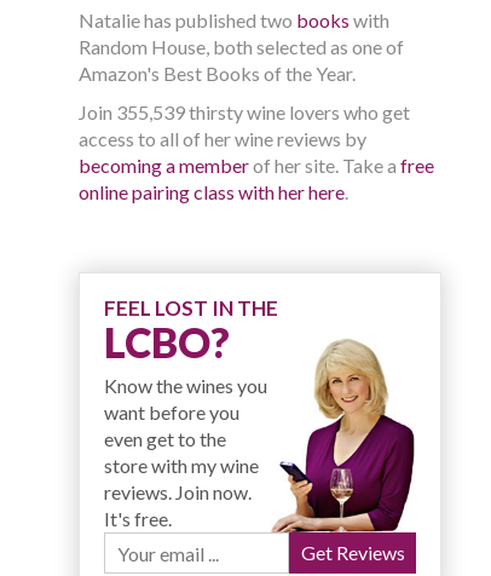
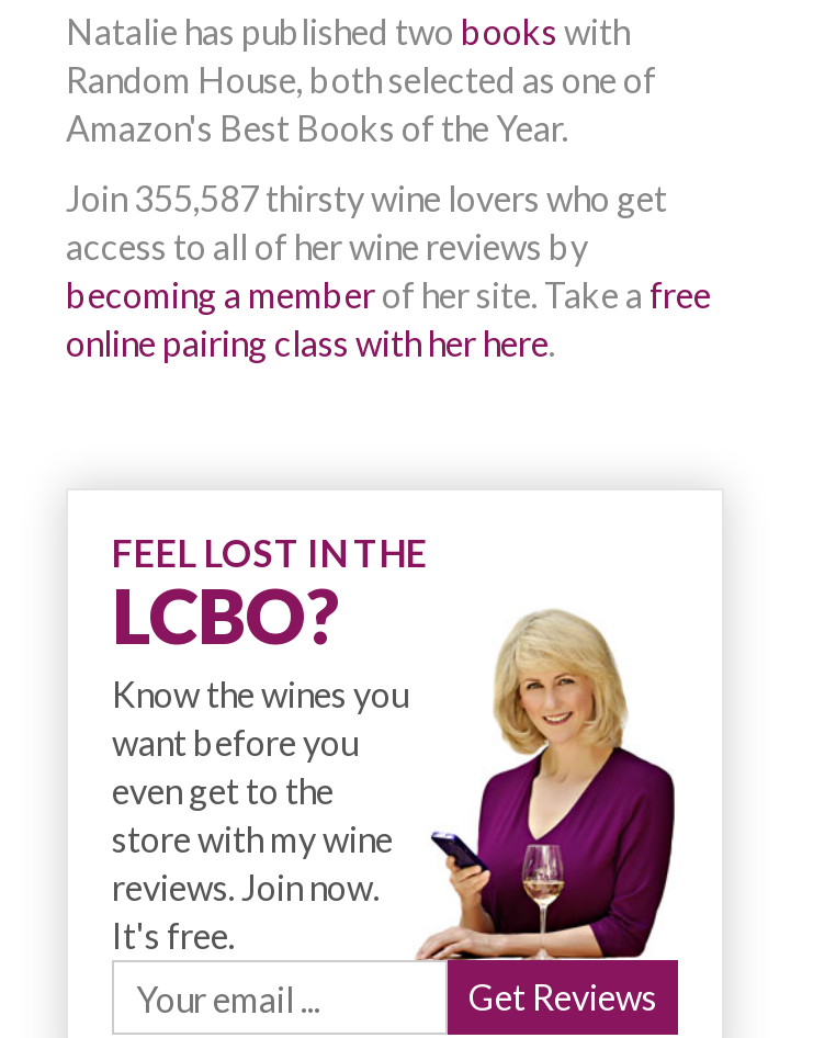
[79,101,410,124] Join 355,539 thirsty wine lovers who get -> [66,178,667,219] Join 355,587 thirsty wine lovers who get

